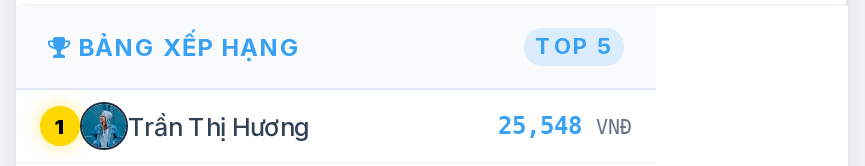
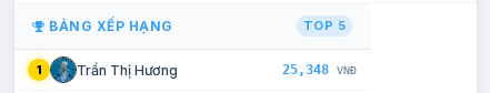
[498,111,632,139] 25,548 VNĐ -> [282,61,357,77] 25,348 VNĐ

